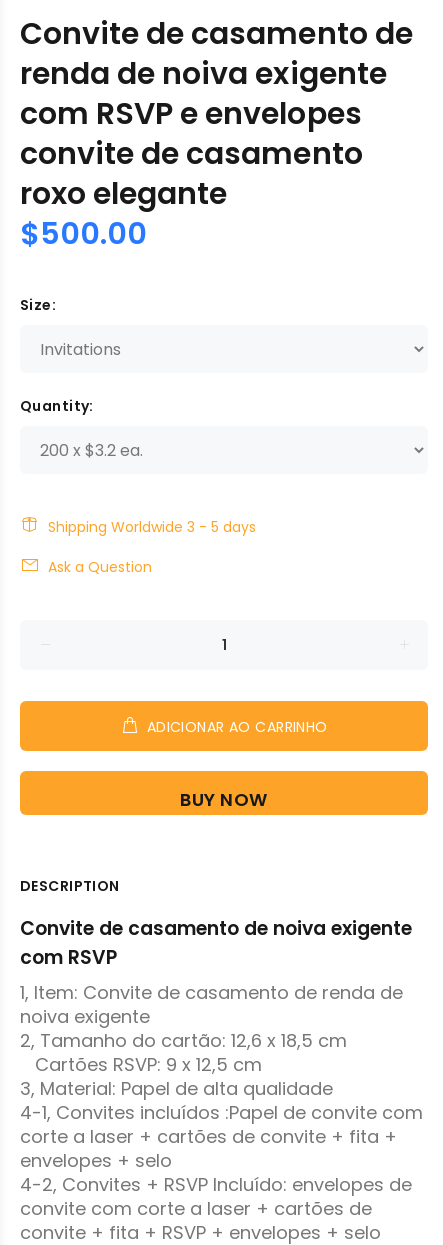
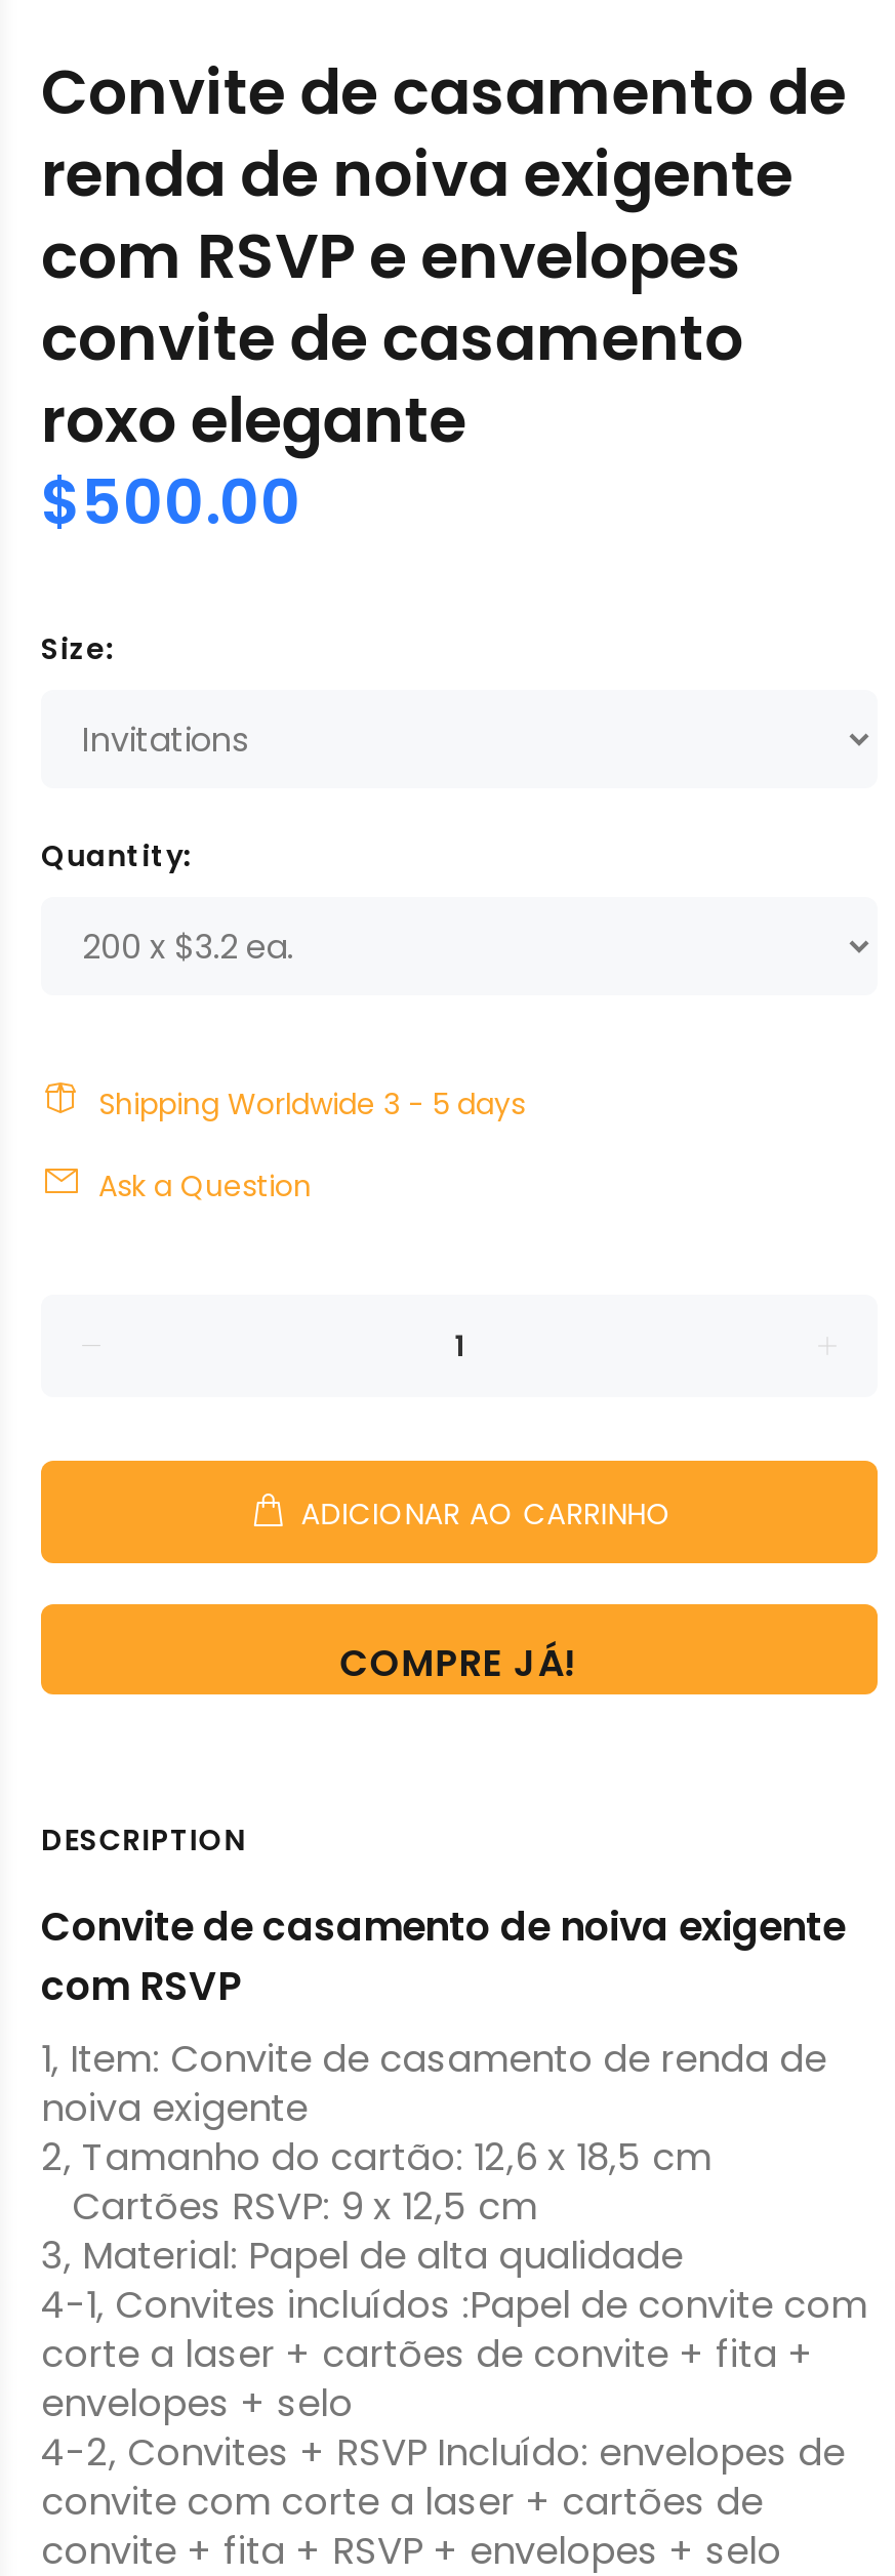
[180,787,268,812] BUY NOW -> [340,1637,579,1688] COMPRE JÁ!

